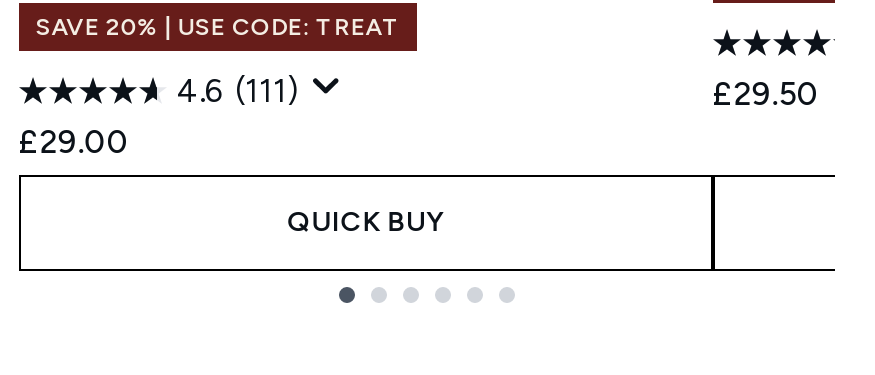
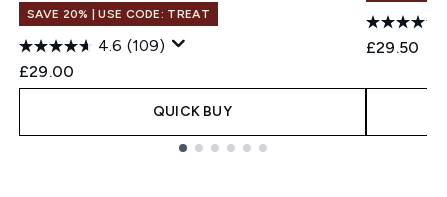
[177,71,299,109] 4.6 (111) -> [98,36,165,55] 4.6 (109)

